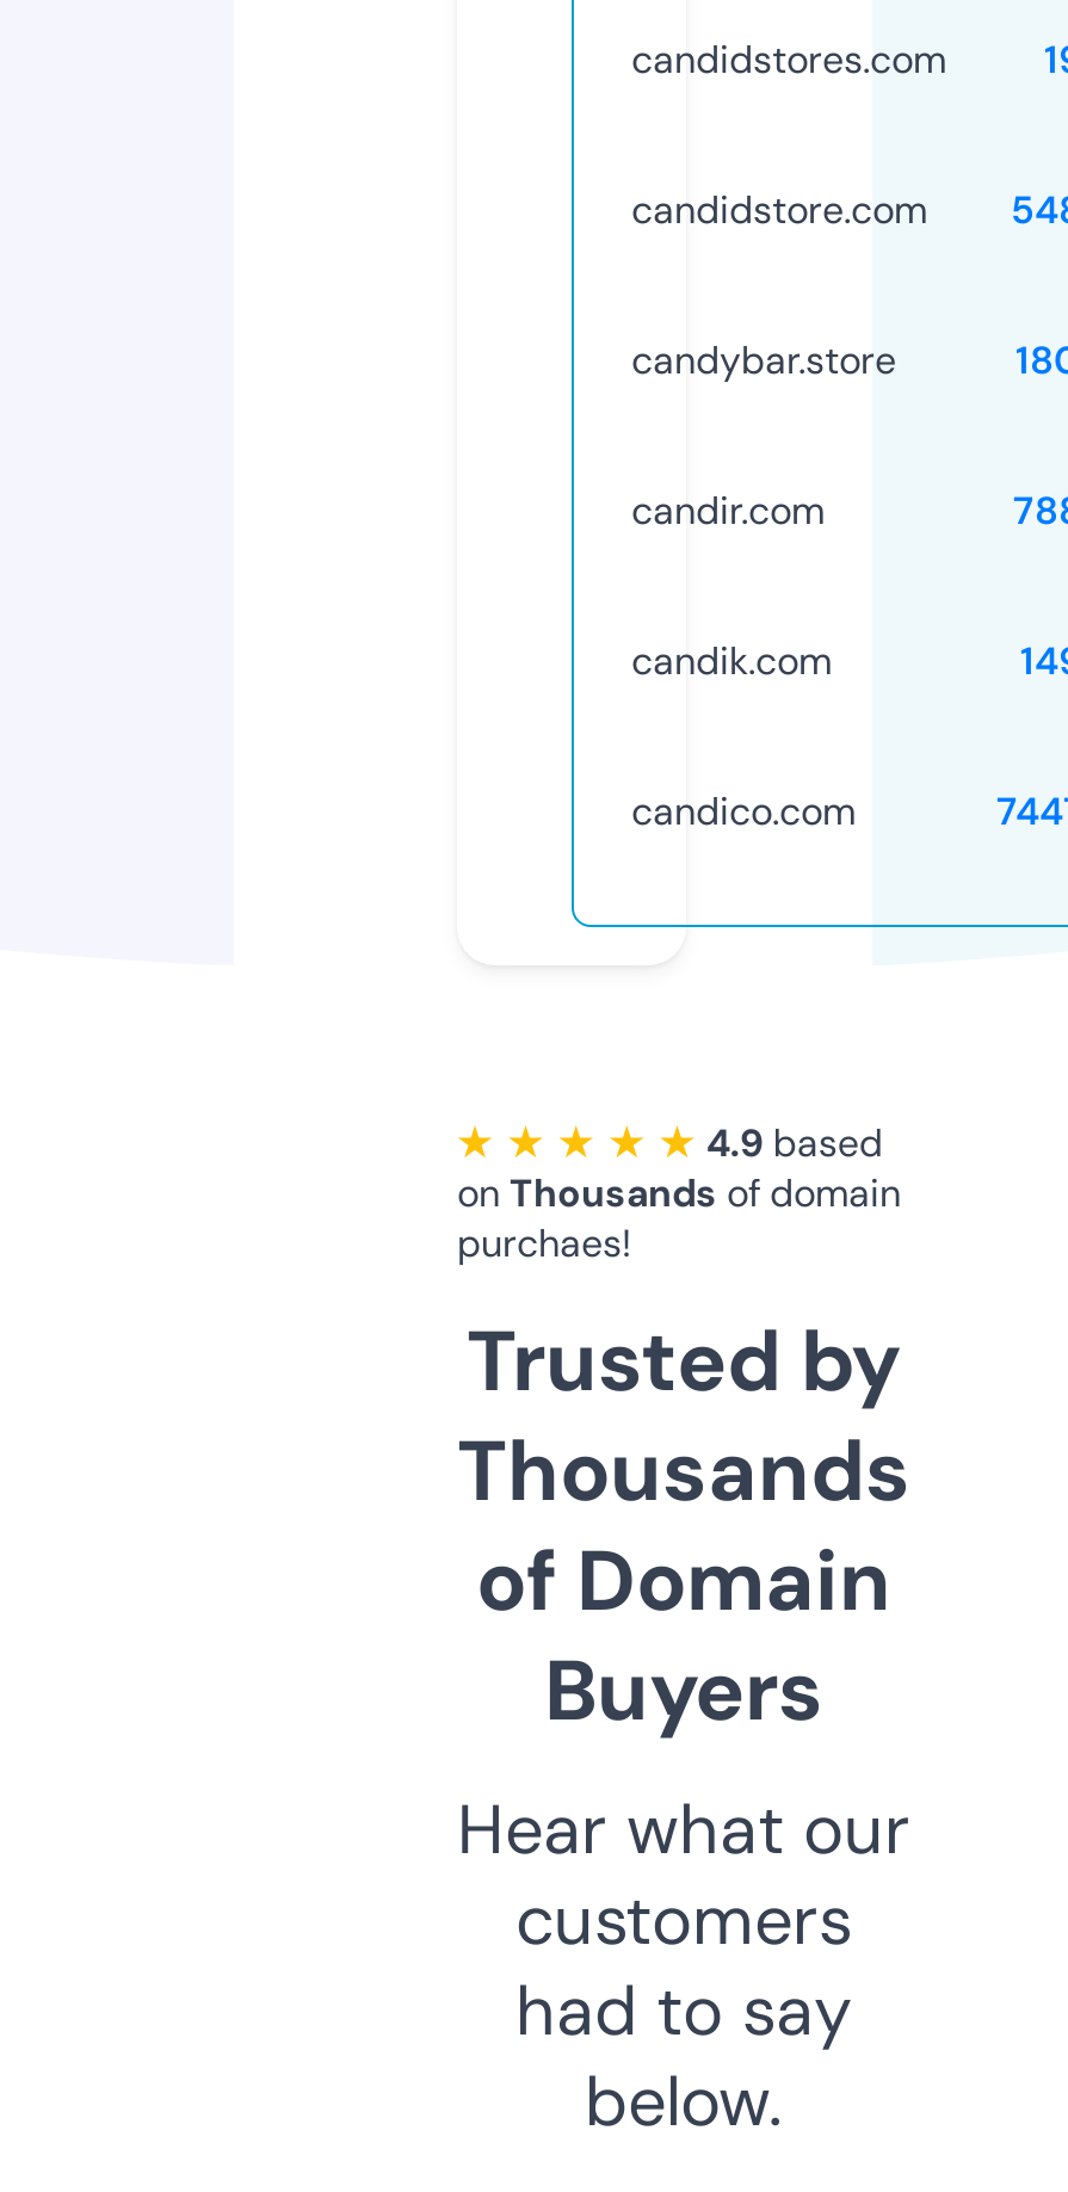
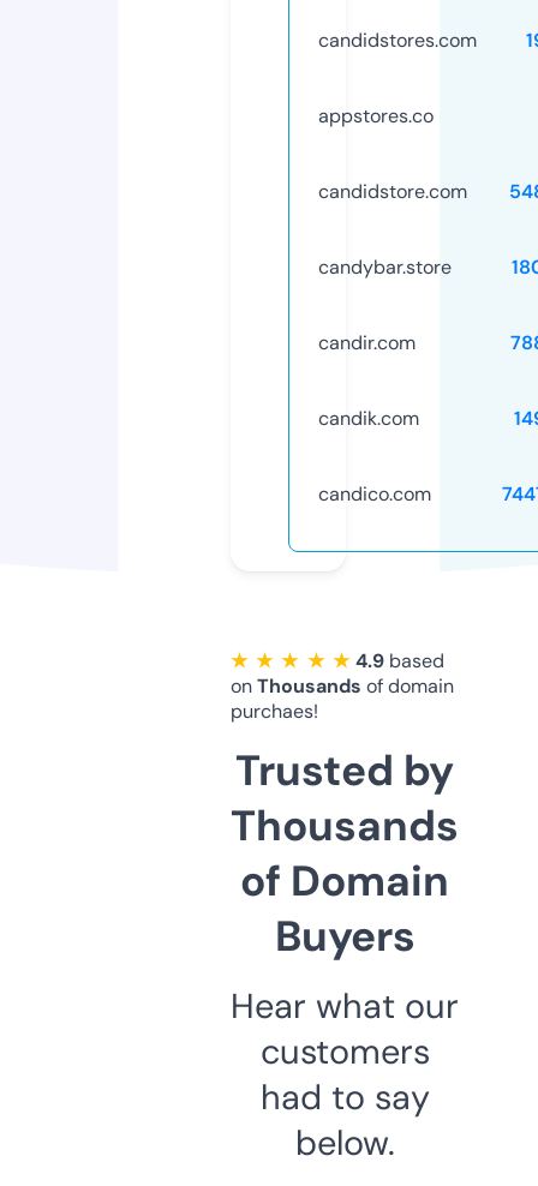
none -> [318,103,434,128] appstores.co

